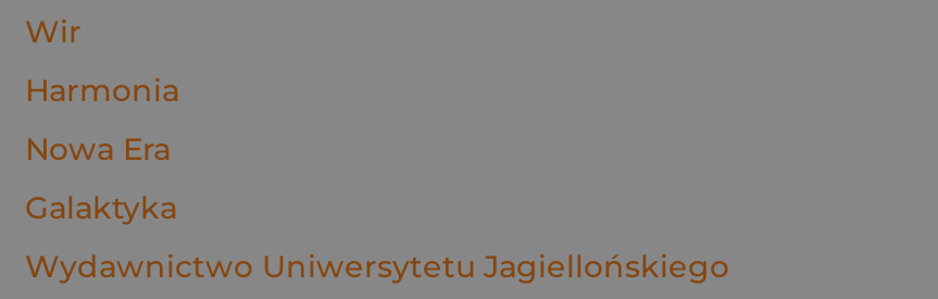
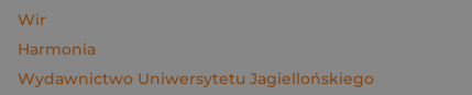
[25,129,177,227] Nowa Era | Galaktyka -> none

